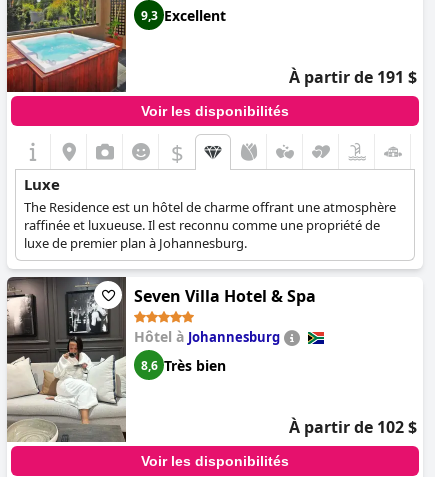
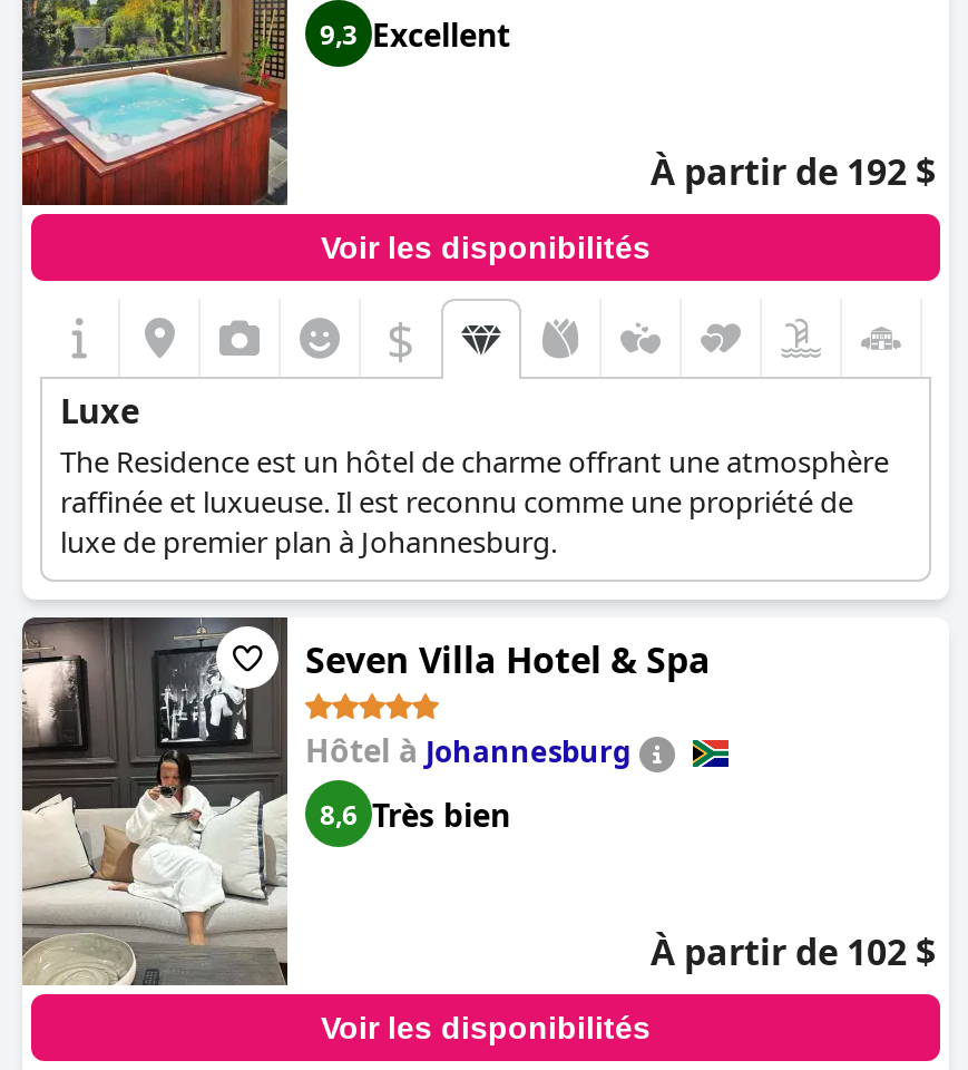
[289,66,417,88] À partir de 191 $ -> [651,147,936,196] À partir de 192 $

